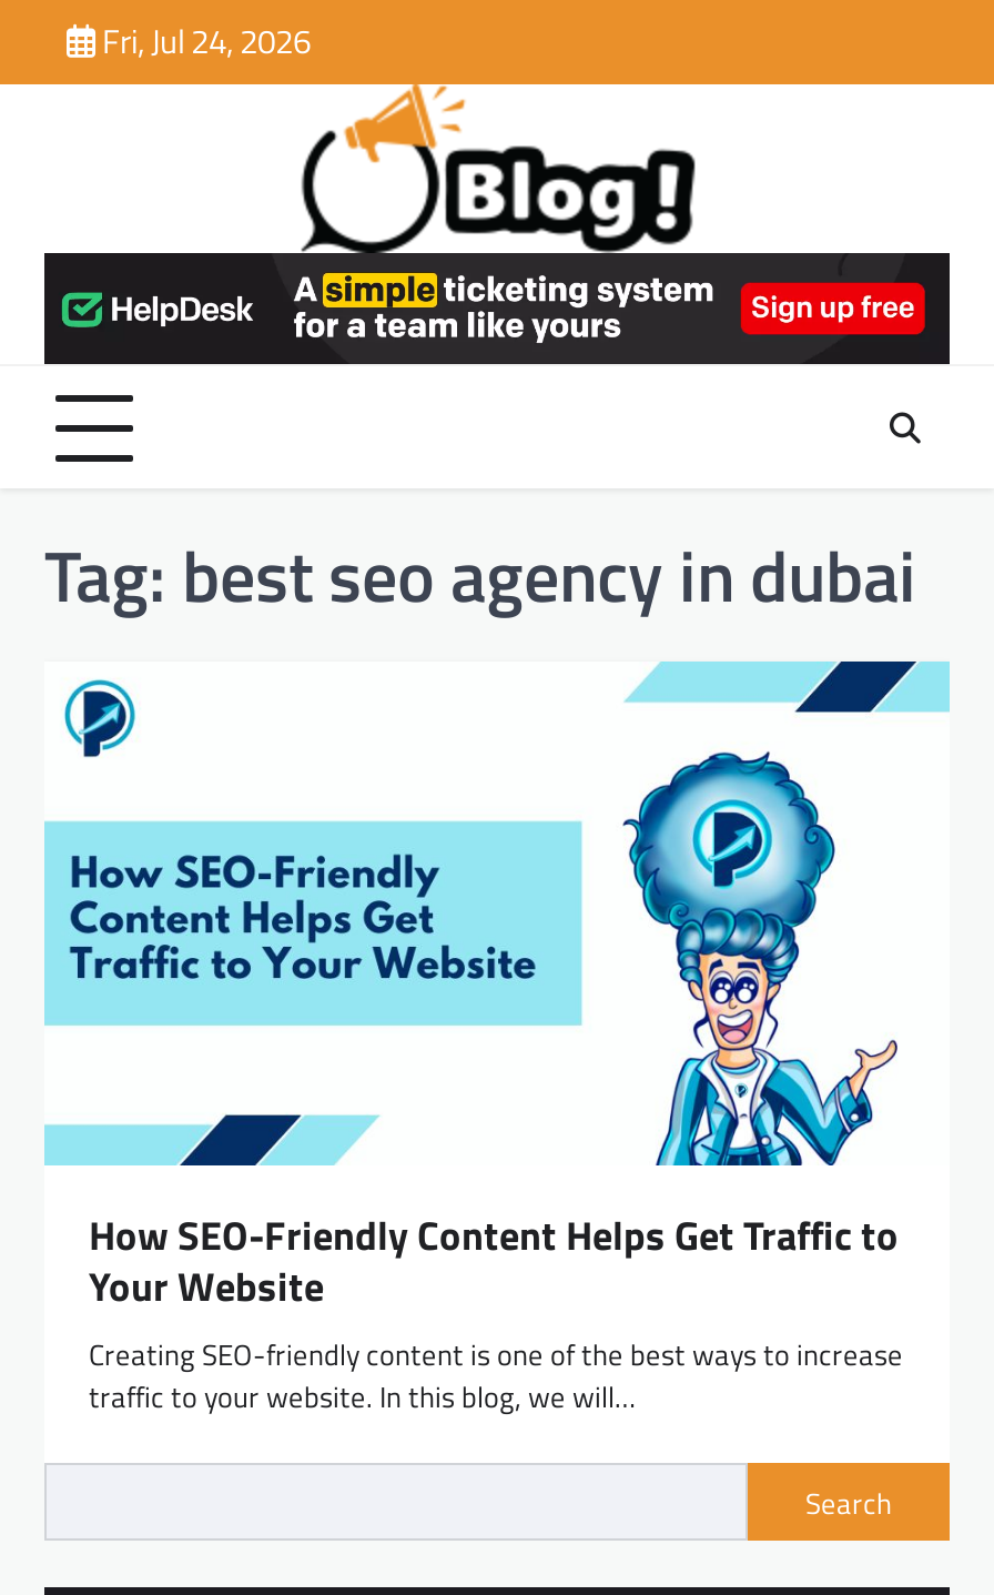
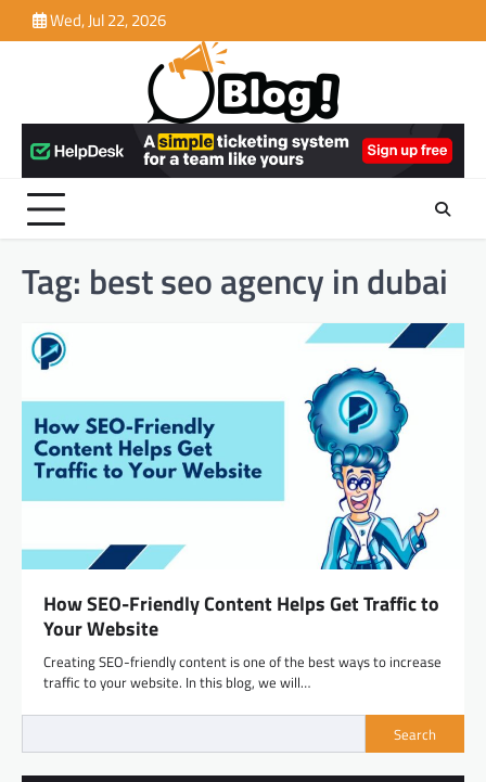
[102,16,311,67] Fri, Jul 24, 2026 -> [50,8,166,33] Wed, Jul 22, 2026

